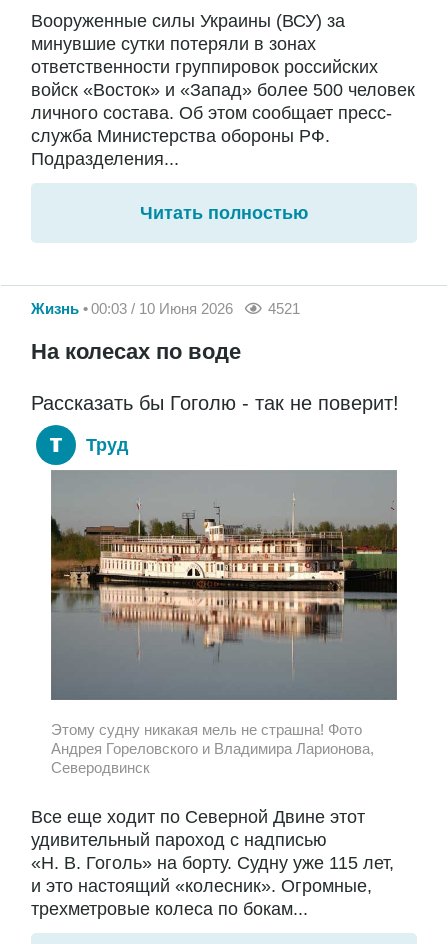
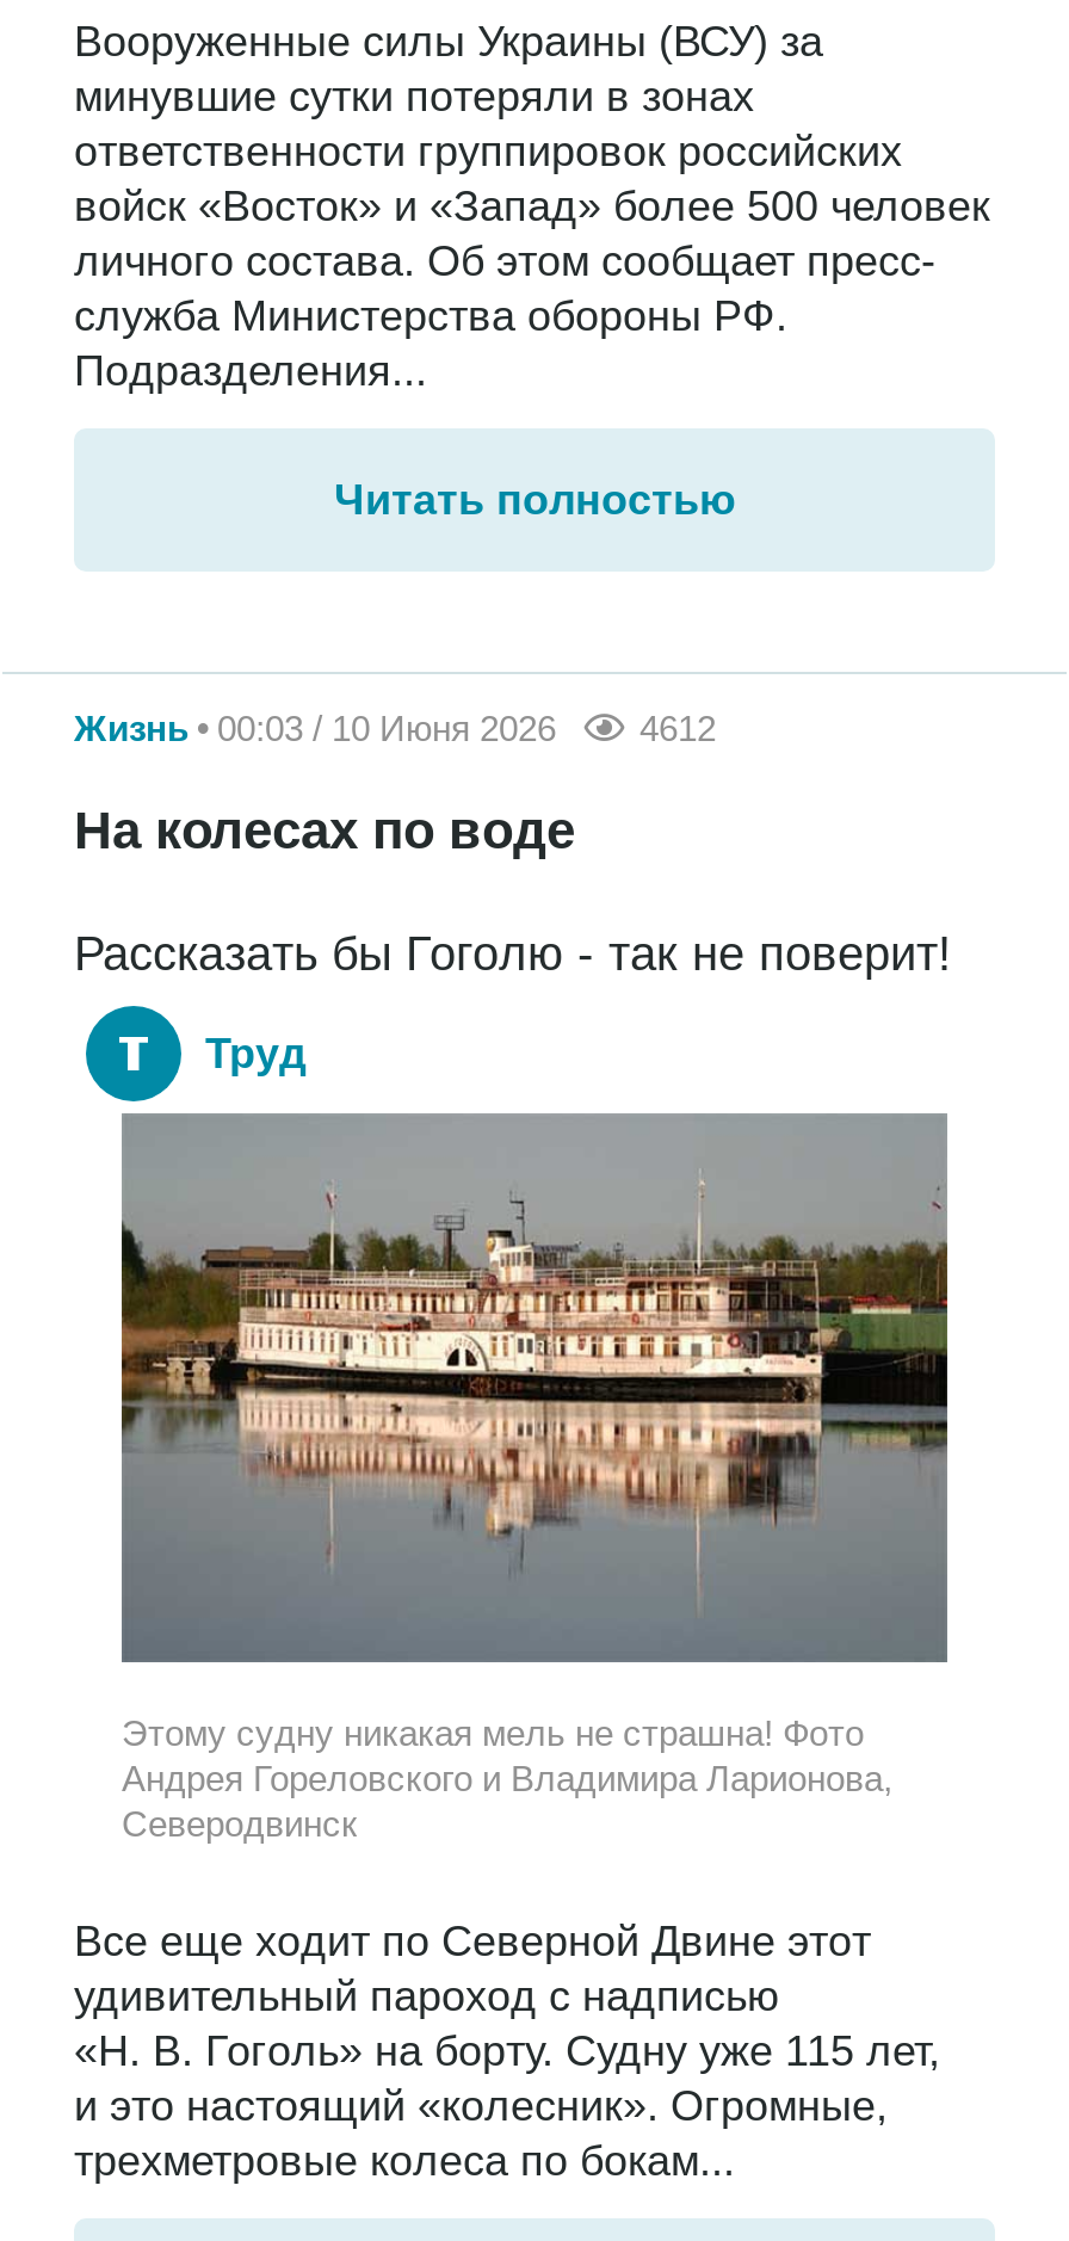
[268,300,300,317] 4521 -> [639,709,716,749] 4612

